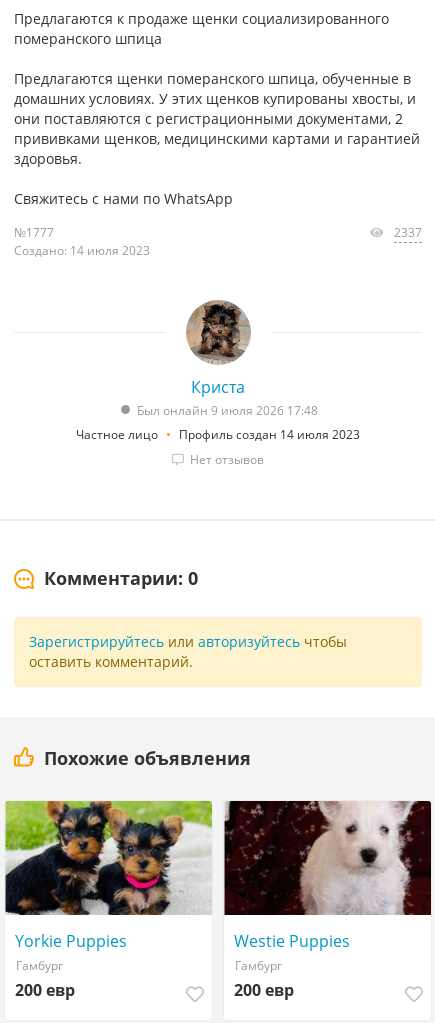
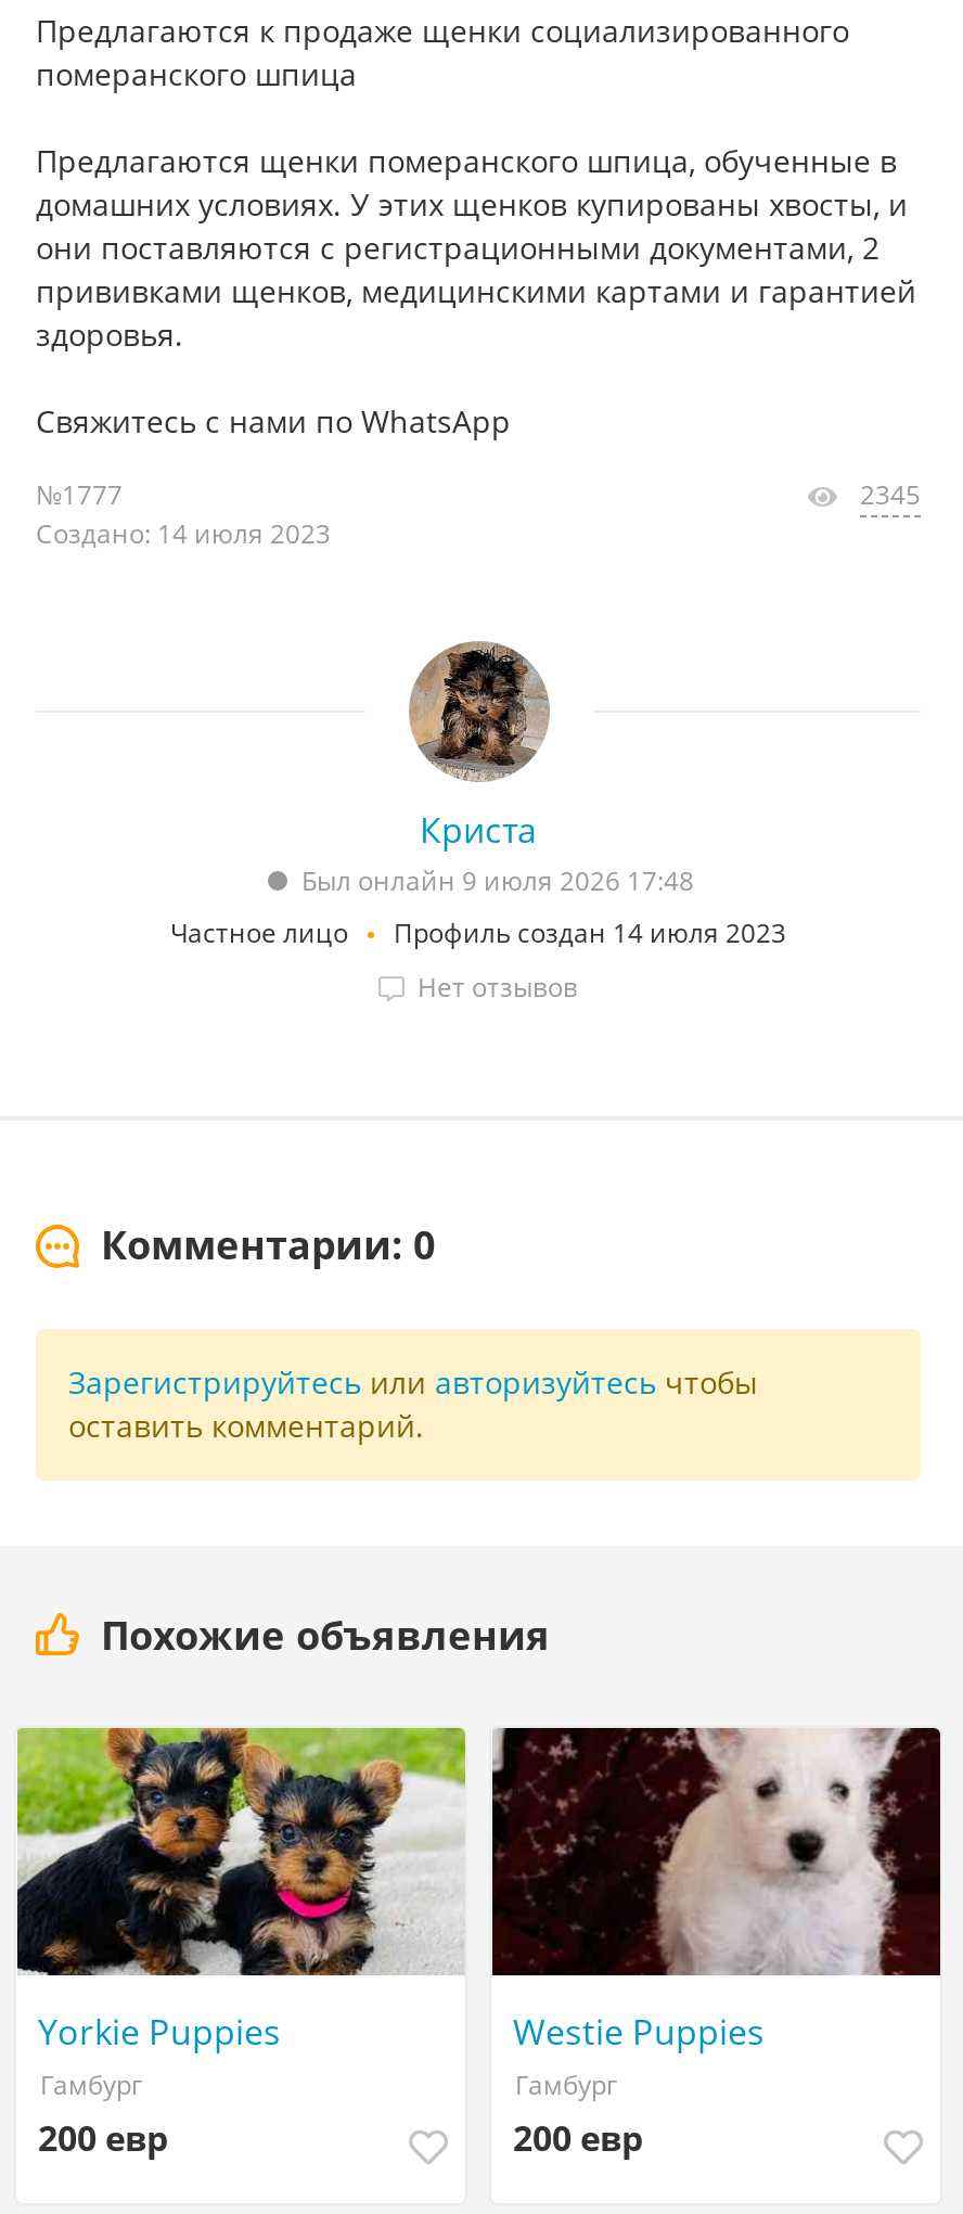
[394,224,422,241] 2337 -> [860,477,921,514] 2345

